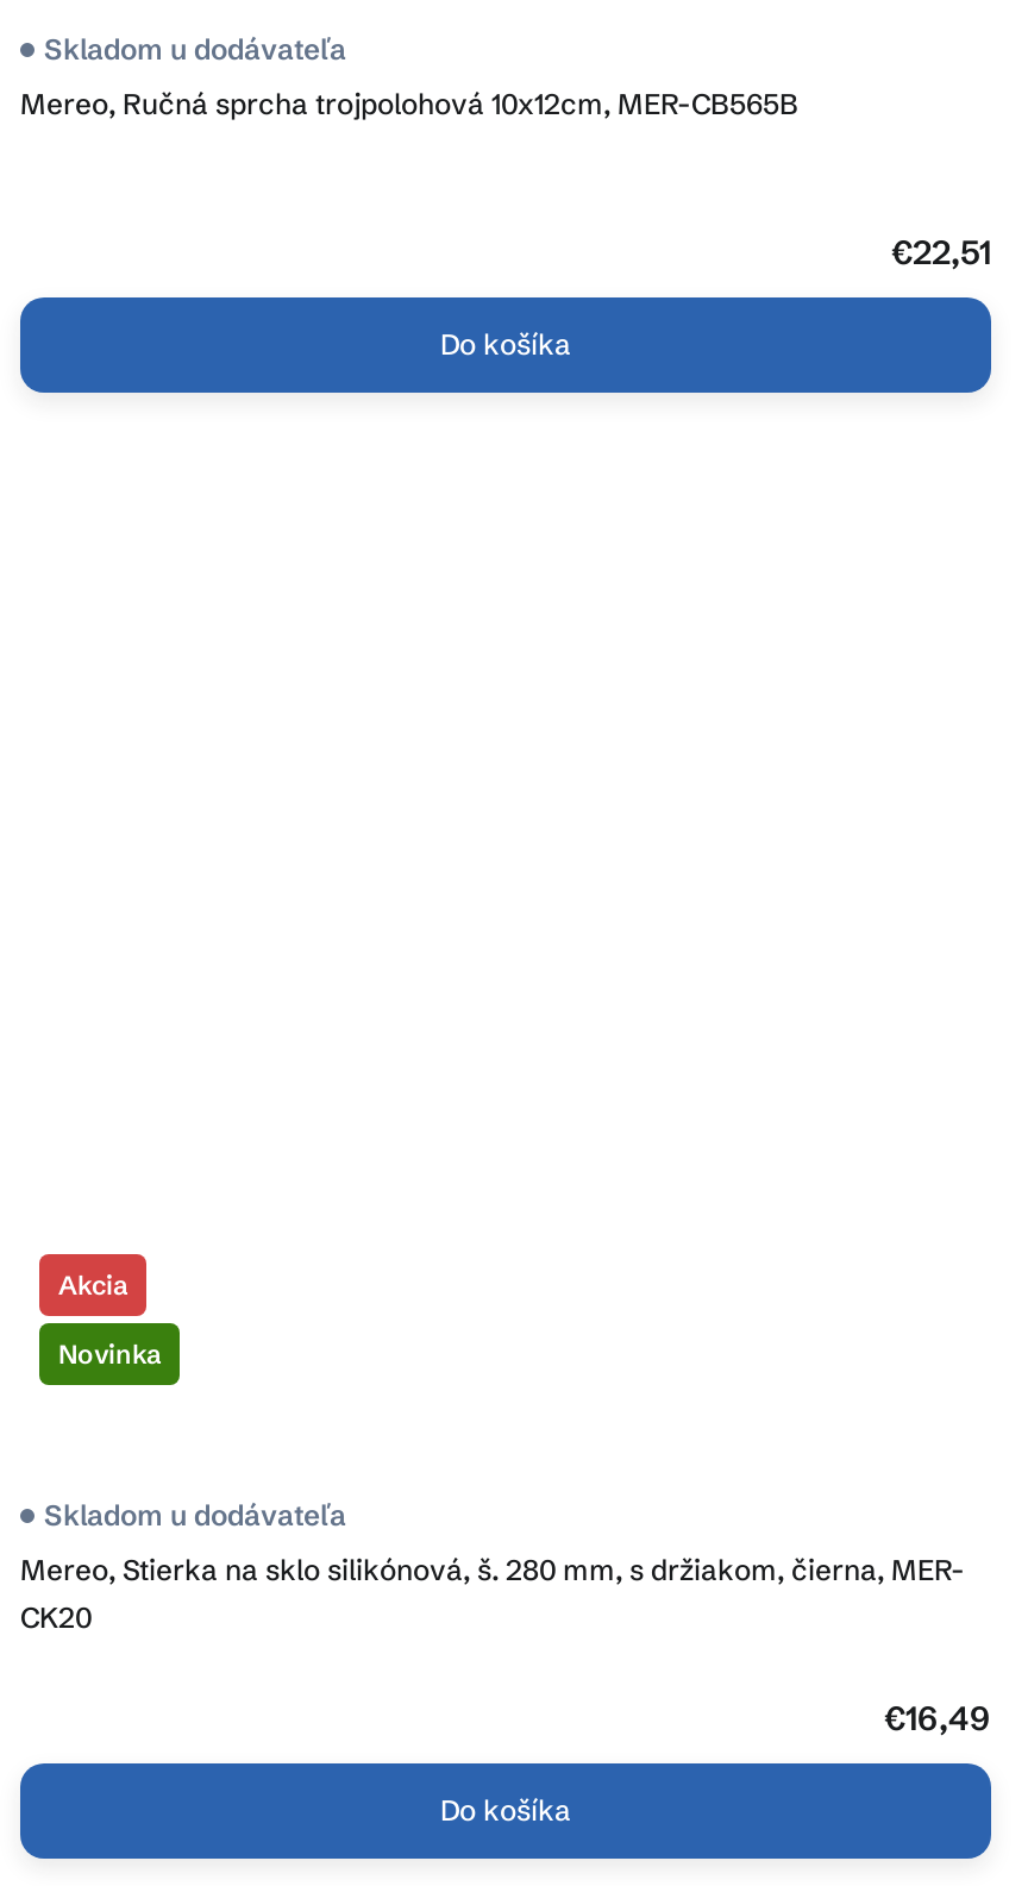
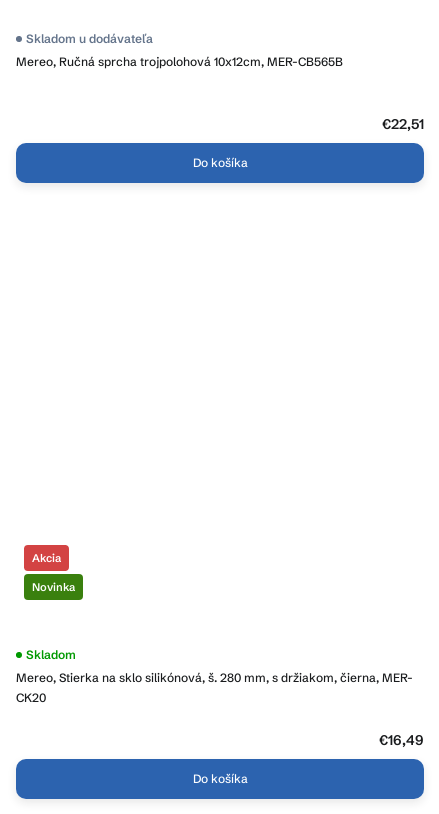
[44,1496,346,1532] Skladom u dodávateľa -> [26,647,76,662] Skladom

